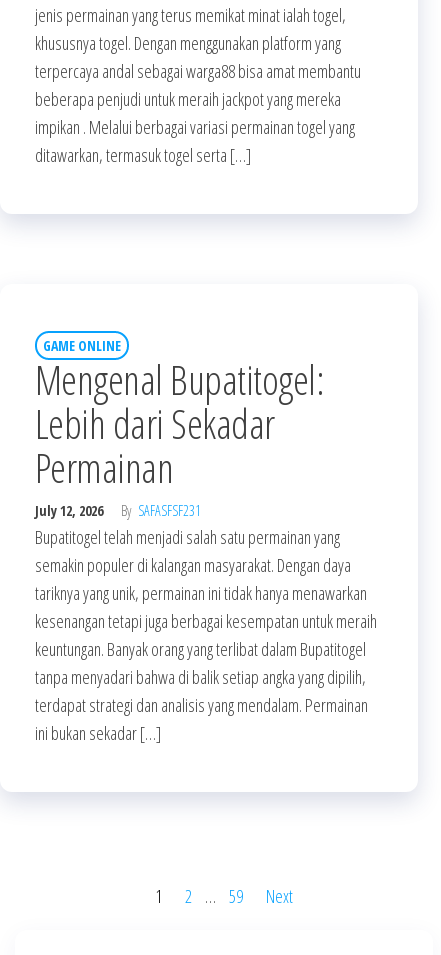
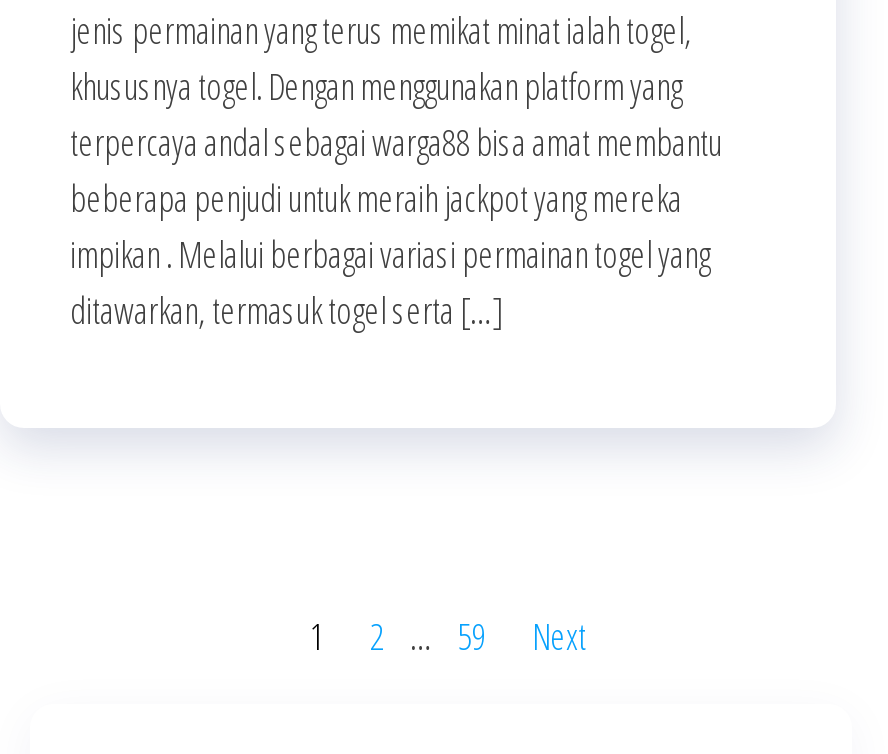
[35,336,377,745] GAME ONLINE | Mengenal Bupatitogel: | Lebih dari Sekadar | Permainan | July 12, 2026 | By SAFASFSF231 | Bupatitogel telah menjadi salah satu permainan yang | semakin populer di kalangan masyarakat. Dengan daya | tariknya yang unik, permainan ini tidak hanya menawarkan | kesenangan tetapi juga berbagai kesempatan untuk meraih | keuntungan. Banyak orang yang terlibat dalam Bupatitogel | tanpa menyadari bahwa di balik setiap angka yang dipilih, | terdapat strategi dan analisis yang mendalam. Permainan | ini bukan sekadar […] -> none

